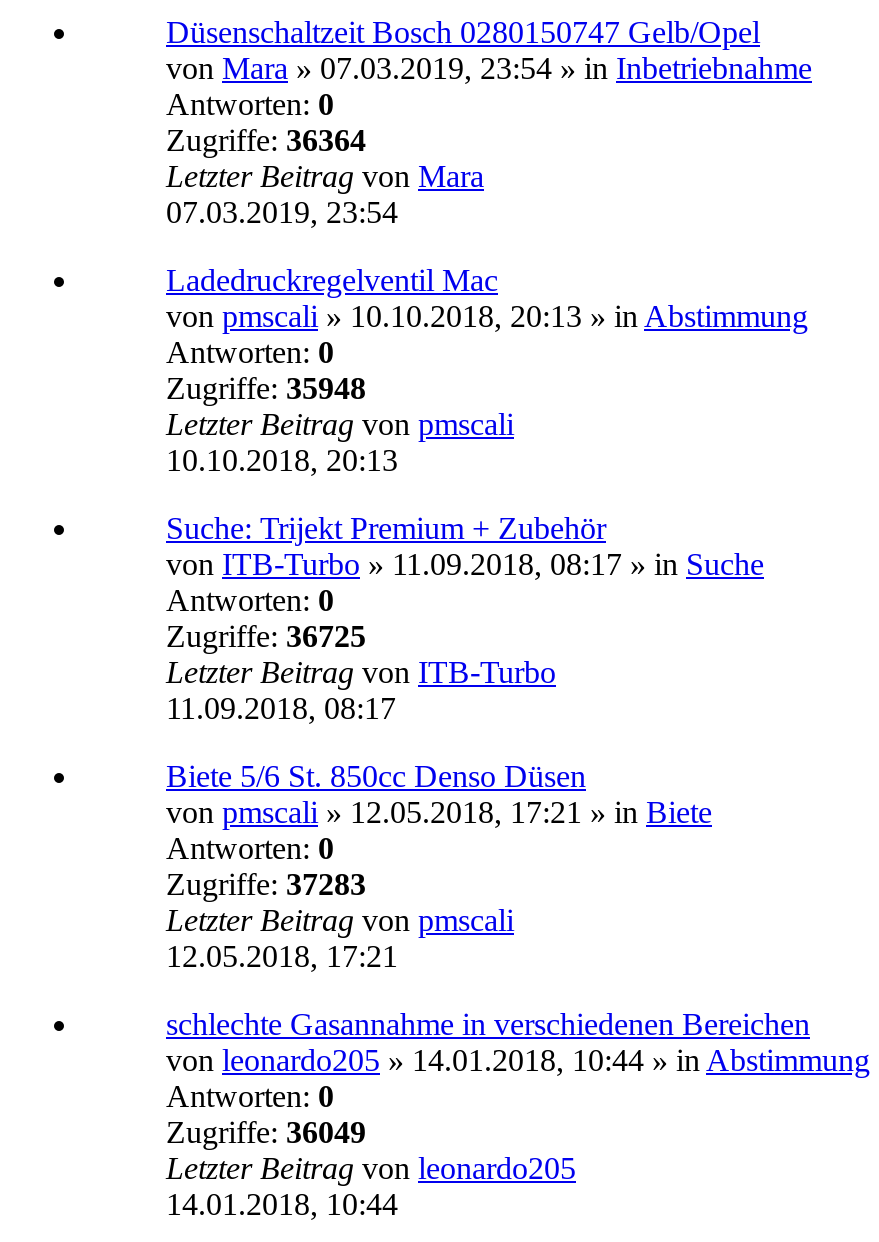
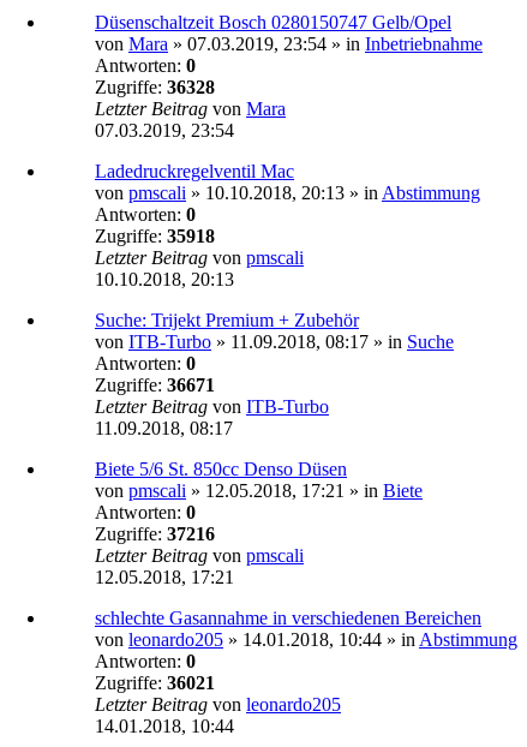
[166,124,366,158] Zugriffe: 36364 -> [95,77,215,98] Zugriffe: 36328
[166,372,366,406] Zugriffe: 35948 -> [95,226,215,247] Zugriffe: 35918
[166,620,366,654] Zugriffe: 36725 -> [95,375,215,395] Zugriffe: 36671
[166,868,366,902] Zugriffe: 37283 -> [95,524,215,544] Zugriffe: 37216
[166,1116,366,1150] Zugriffe: 36049 -> [95,673,215,693] Zugriffe: 36021

